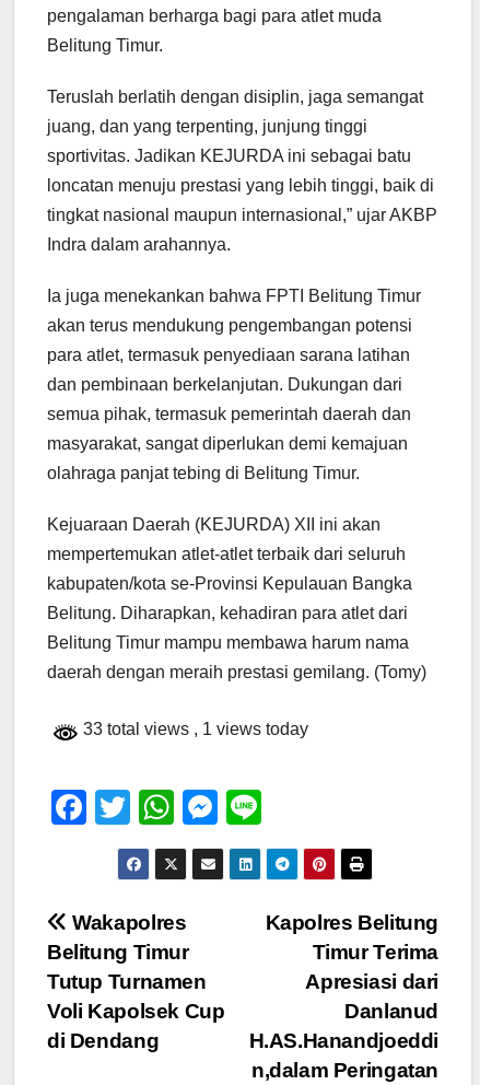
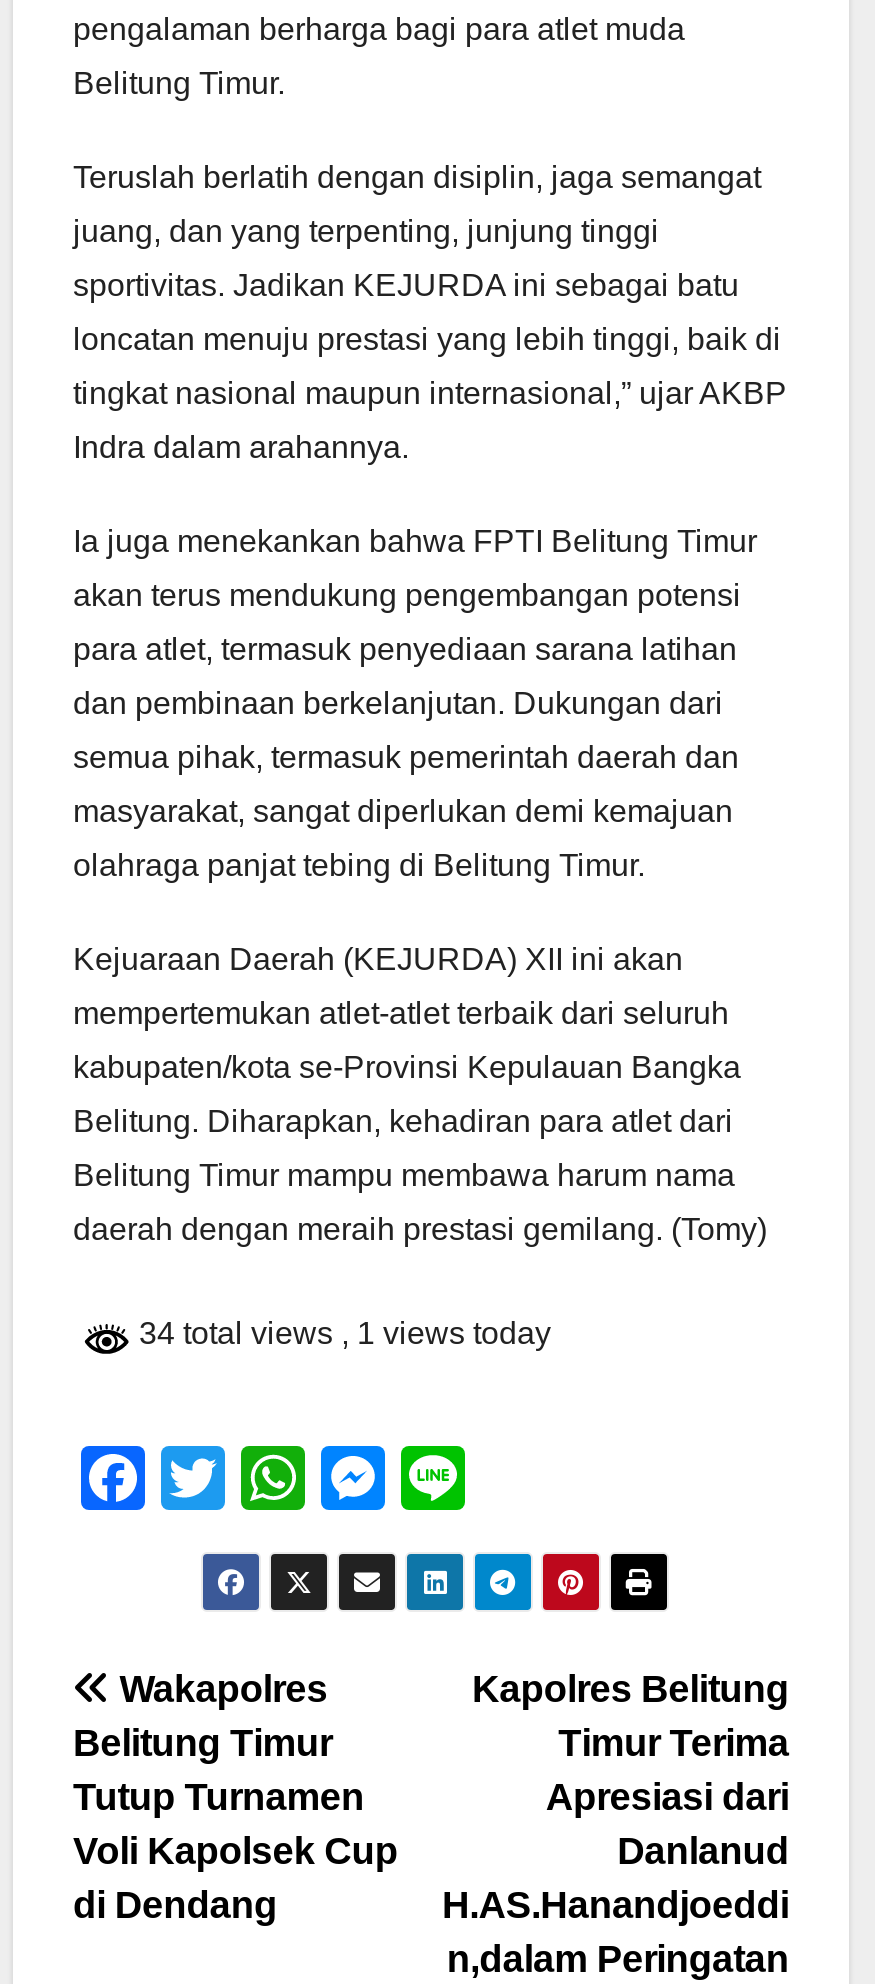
[79,720,308,738] 33 total views, 1 views today -> [131,1316,551,1350] 34 total views, 1 views today

